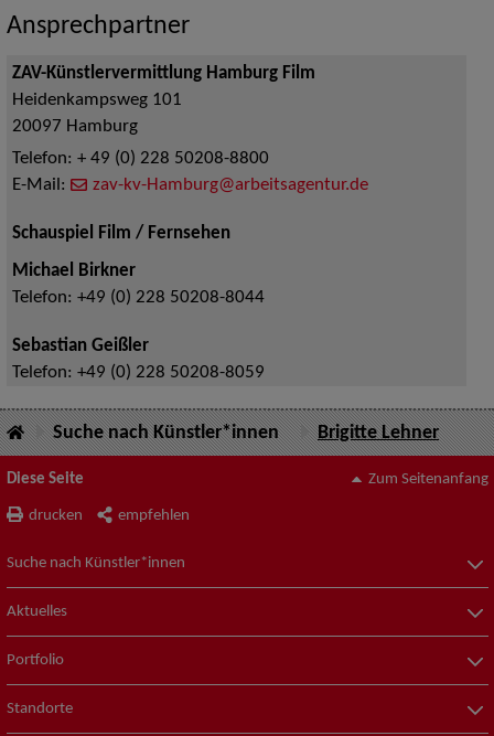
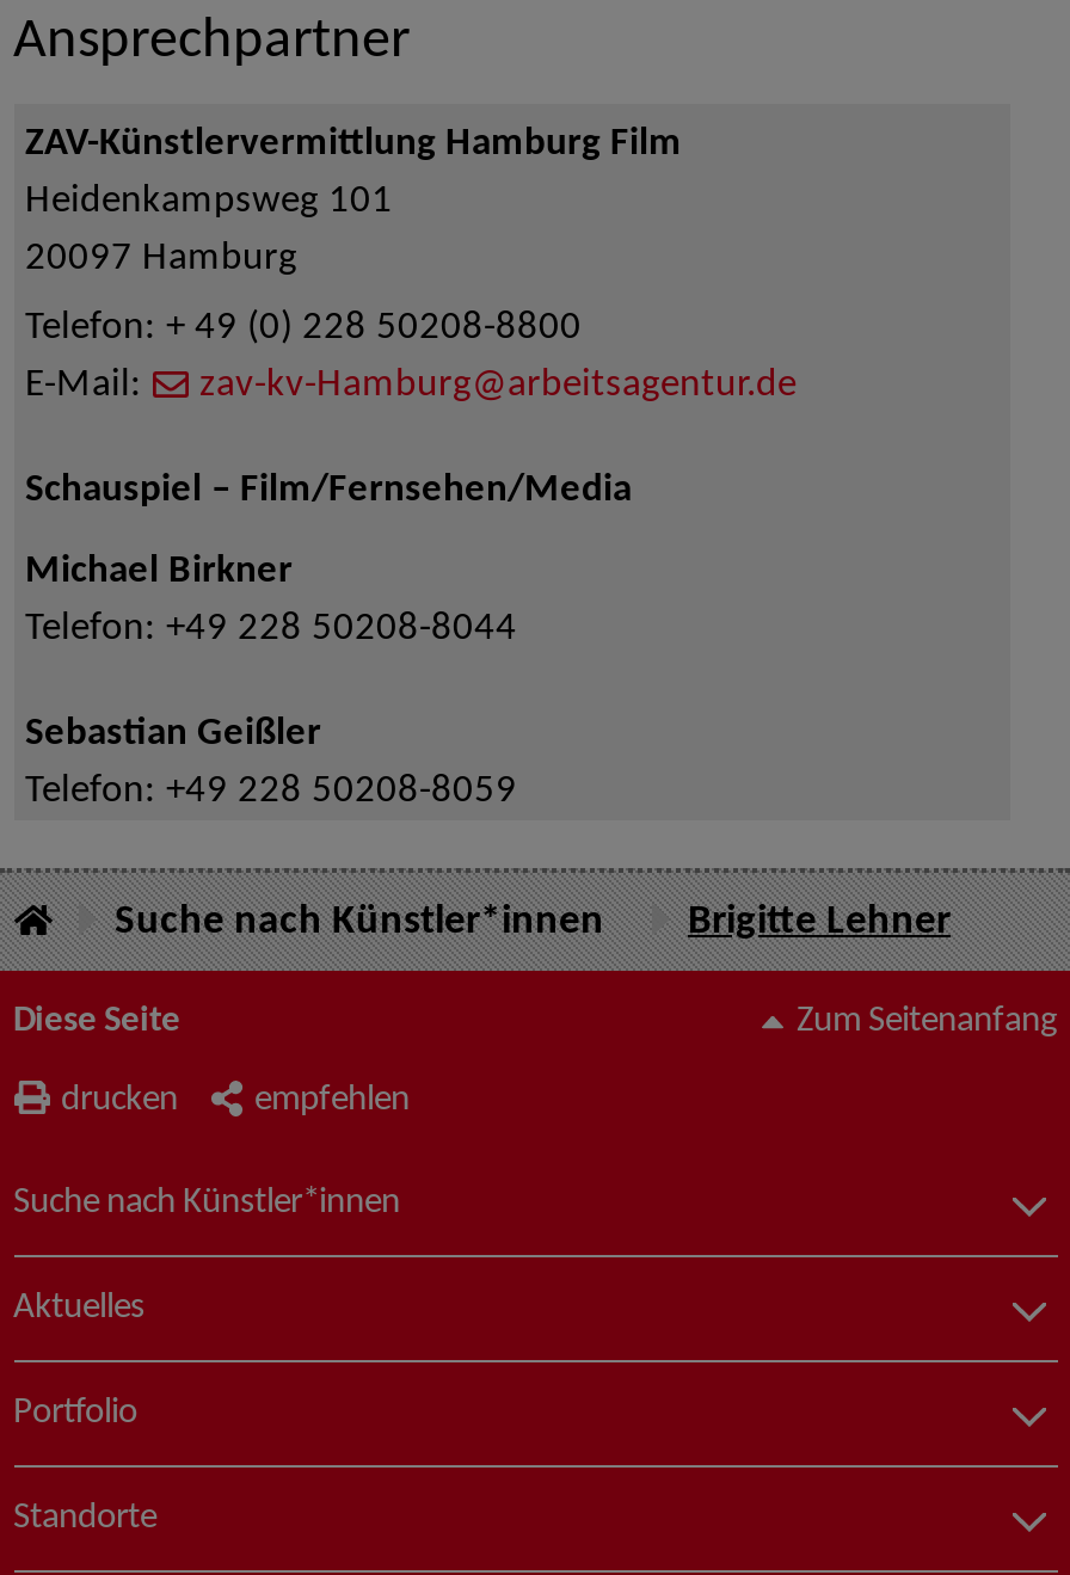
[12,226,230,243] Schauspiel Film / Fernsehen -> [25,473,632,511] Schauspiel – Film/Fernsehen/Media
[12,290,264,307] Telefon: +49 (0) 228 50208-8044 -> [25,611,517,650] Telefon: +49 228 50208-8044
[12,365,264,382] Telefon: +49 (0) 228 50208-8059 -> [25,774,517,812] Telefon: +49 228 50208-8059

